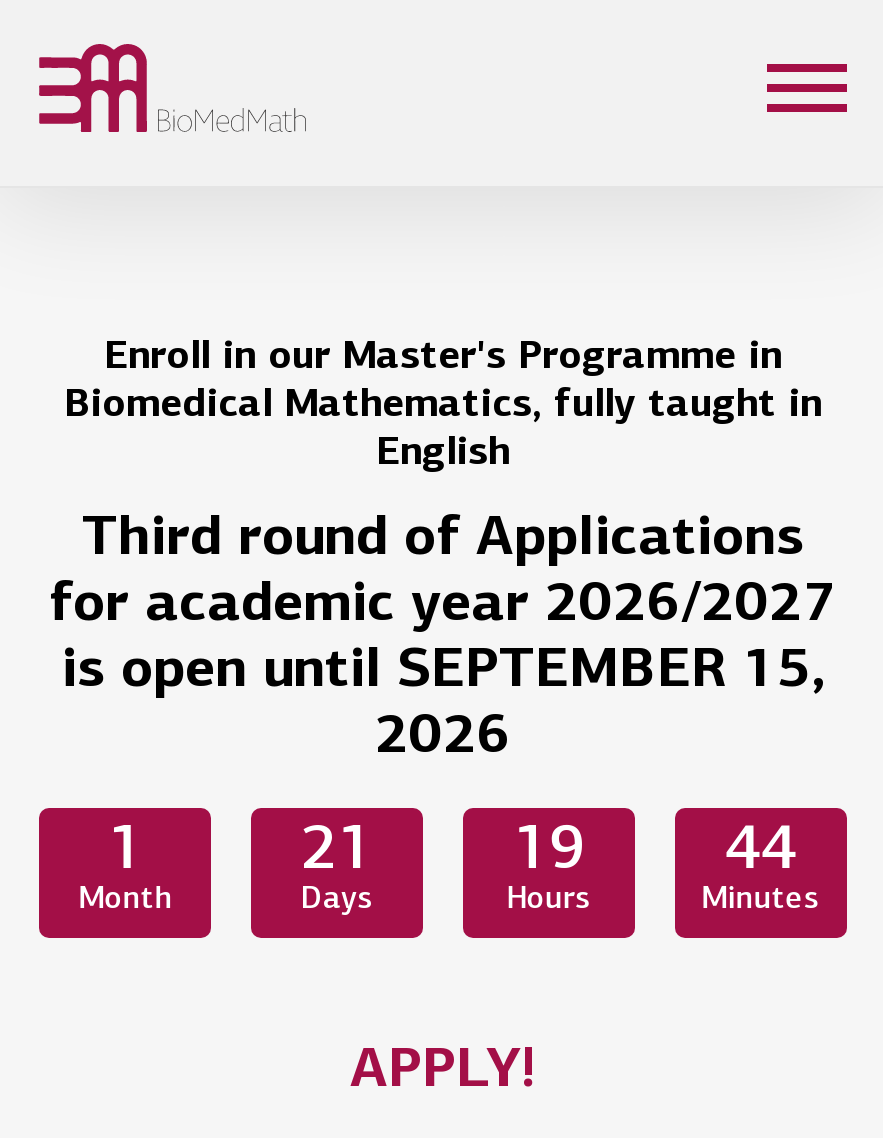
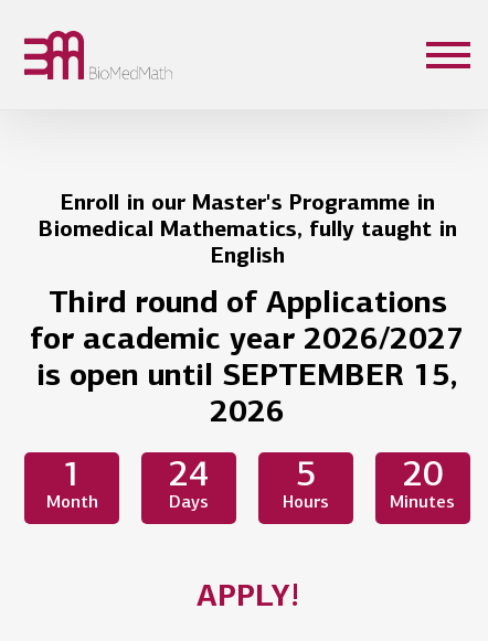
[301,819,373,883] 21 -> [169,458,209,494] 24
[513,819,585,883] 19 -> [296,458,316,494] 5
[724,819,796,883] 44 -> [403,458,442,494] 20

